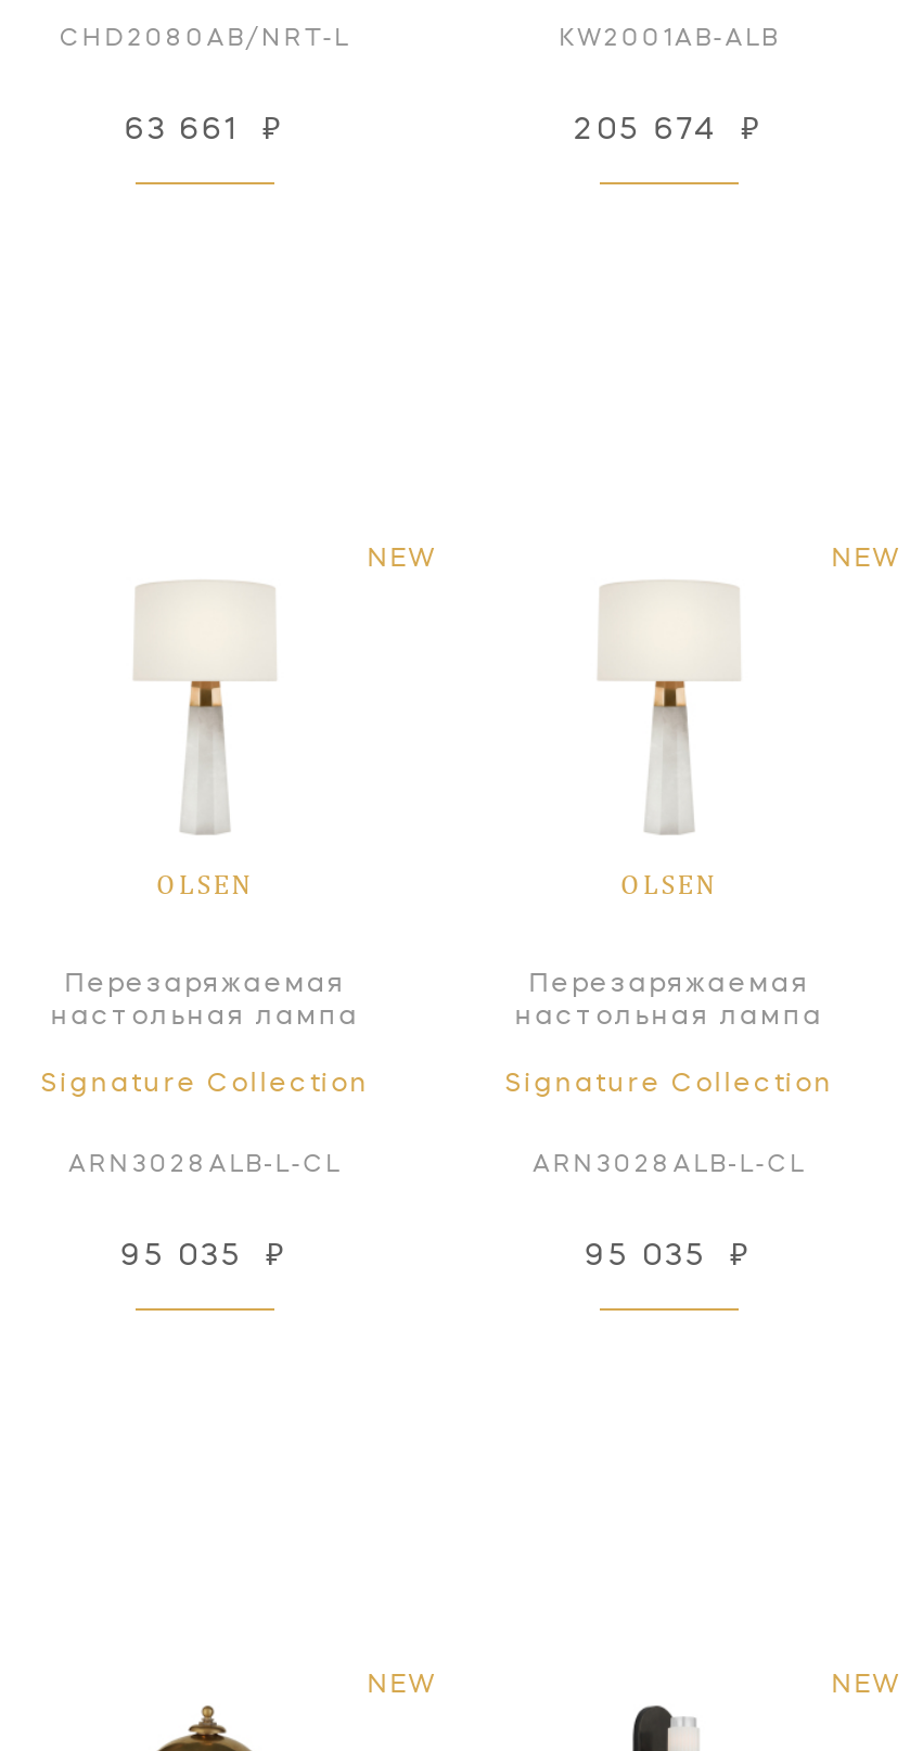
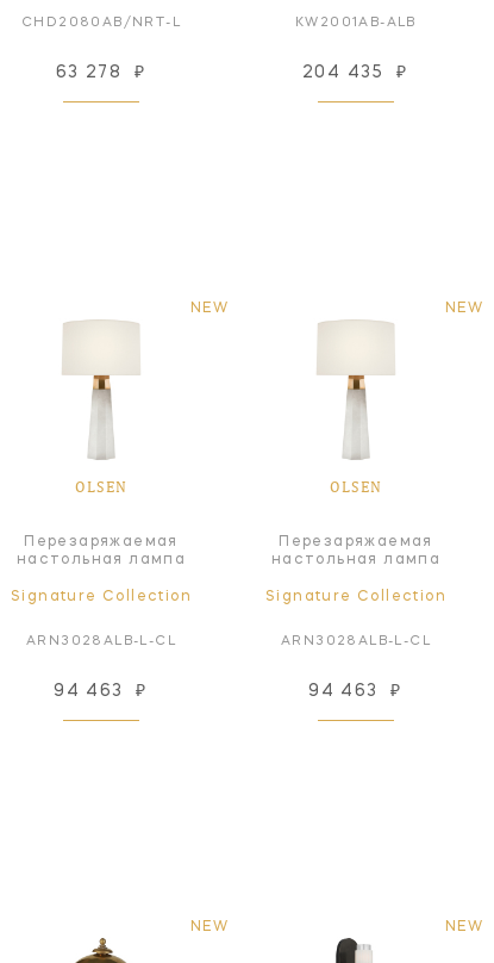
[124,114,283,144] 63 661 ₽ -> [56,64,145,80] 63 278 ₽
[574,114,762,144] 205 674 ₽ -> [302,64,408,80] 204 435 ₽
[121,1240,286,1270] 95 035 ₽ -> [54,682,147,699] 94 463 ₽
[585,1240,751,1270] 95 035 ₽ -> [309,682,402,699] 94 463 ₽

